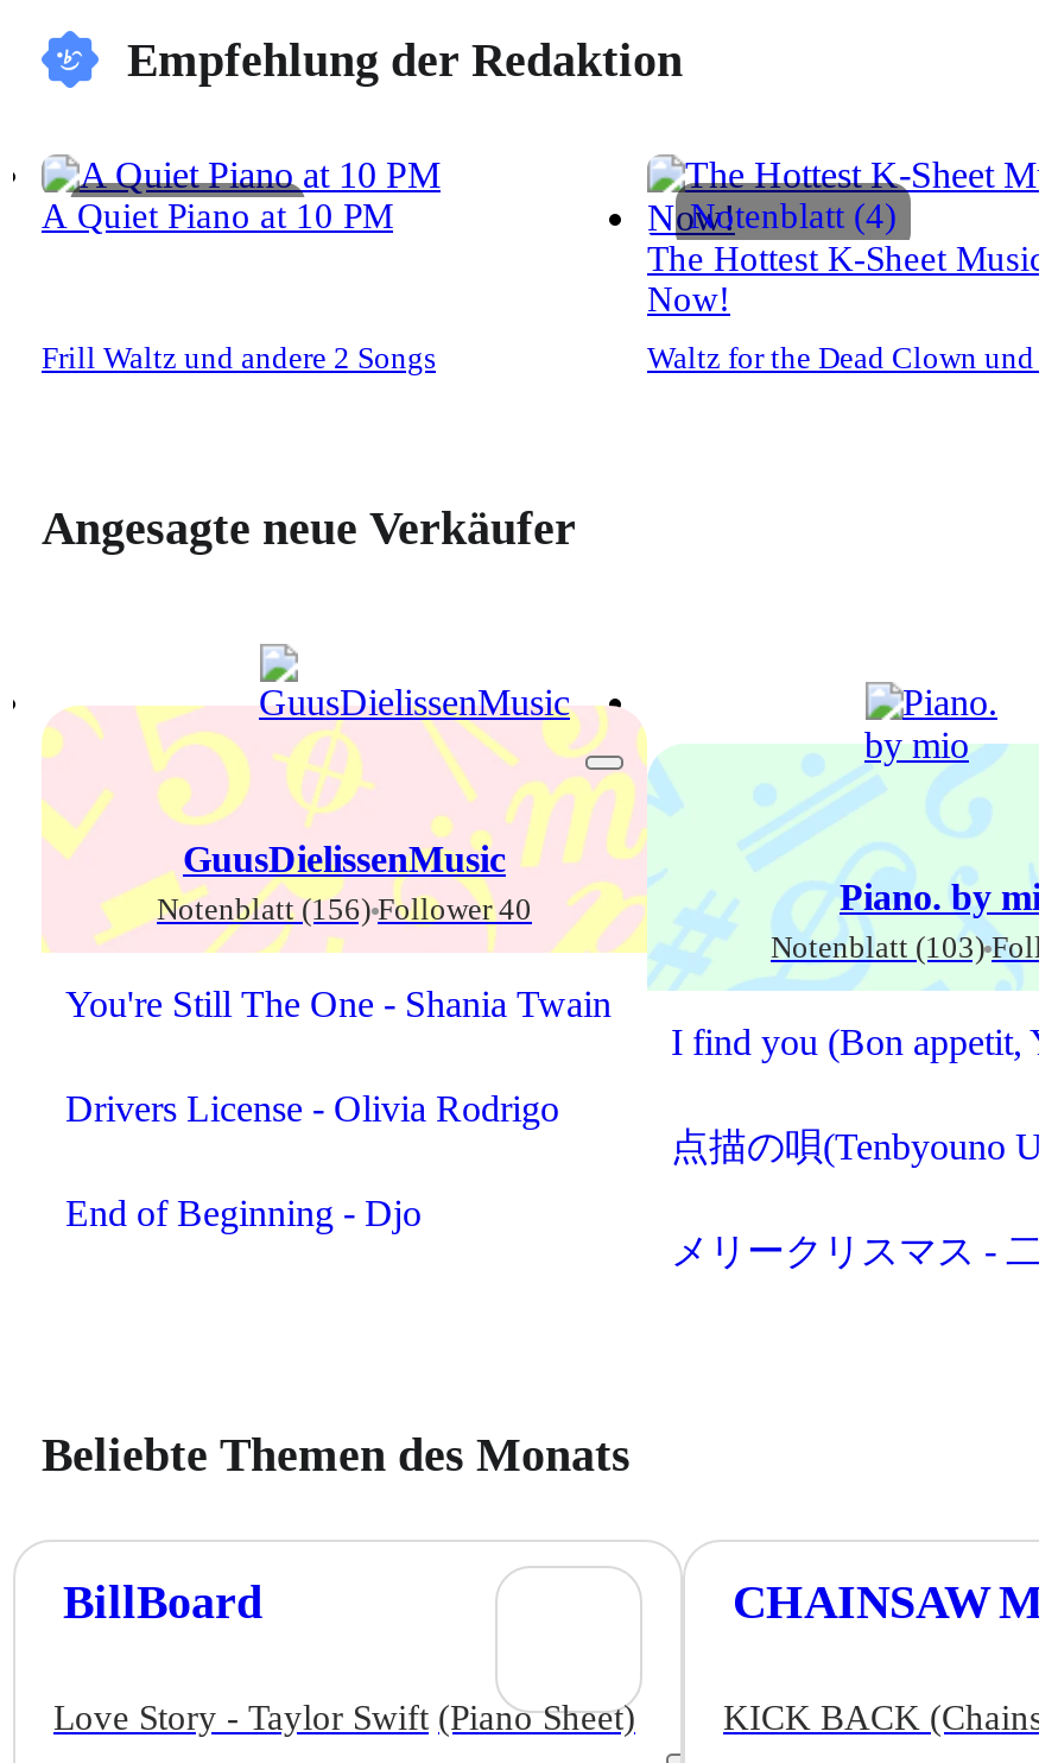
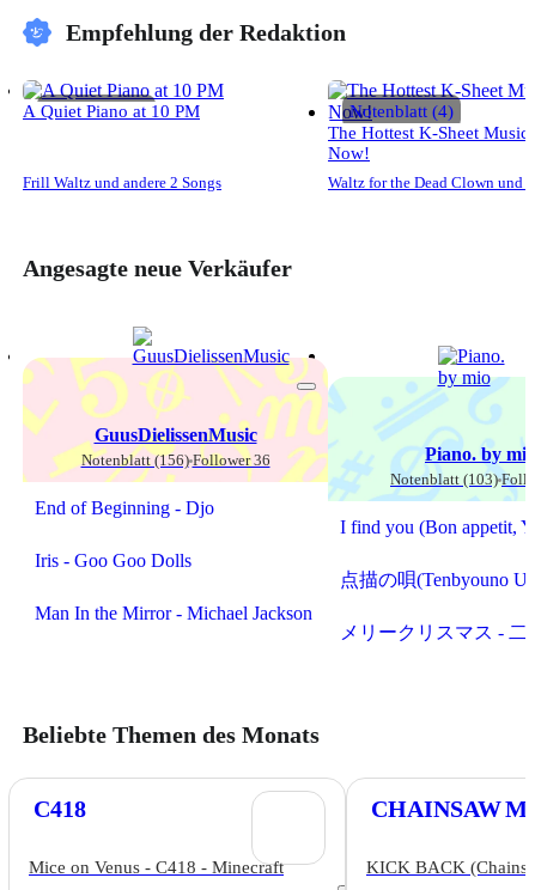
[65,892,612,1130] Notenblatt (156) Follower 40 | You're Still The One - Shania Twain | Drivers License - Olivia Rodrigo -> [81,451,270,469] Notenblatt (156) Follower 36
moved [65,1194,422,1234] -> [35,498,214,518]: End of Beginning - Djo
none -> [35,551,312,624] Iris - Goo Goo Dolls | Man In the Mirror - Michael Jackson
[63,1576,262,1629] BillBoard -> [34,796,86,822] C418
[53,1700,635,1738] Love Story - Taylor Swift (Piano Sheet) -> [29,858,284,877] Mice on Venus - C418 - Minecraft

